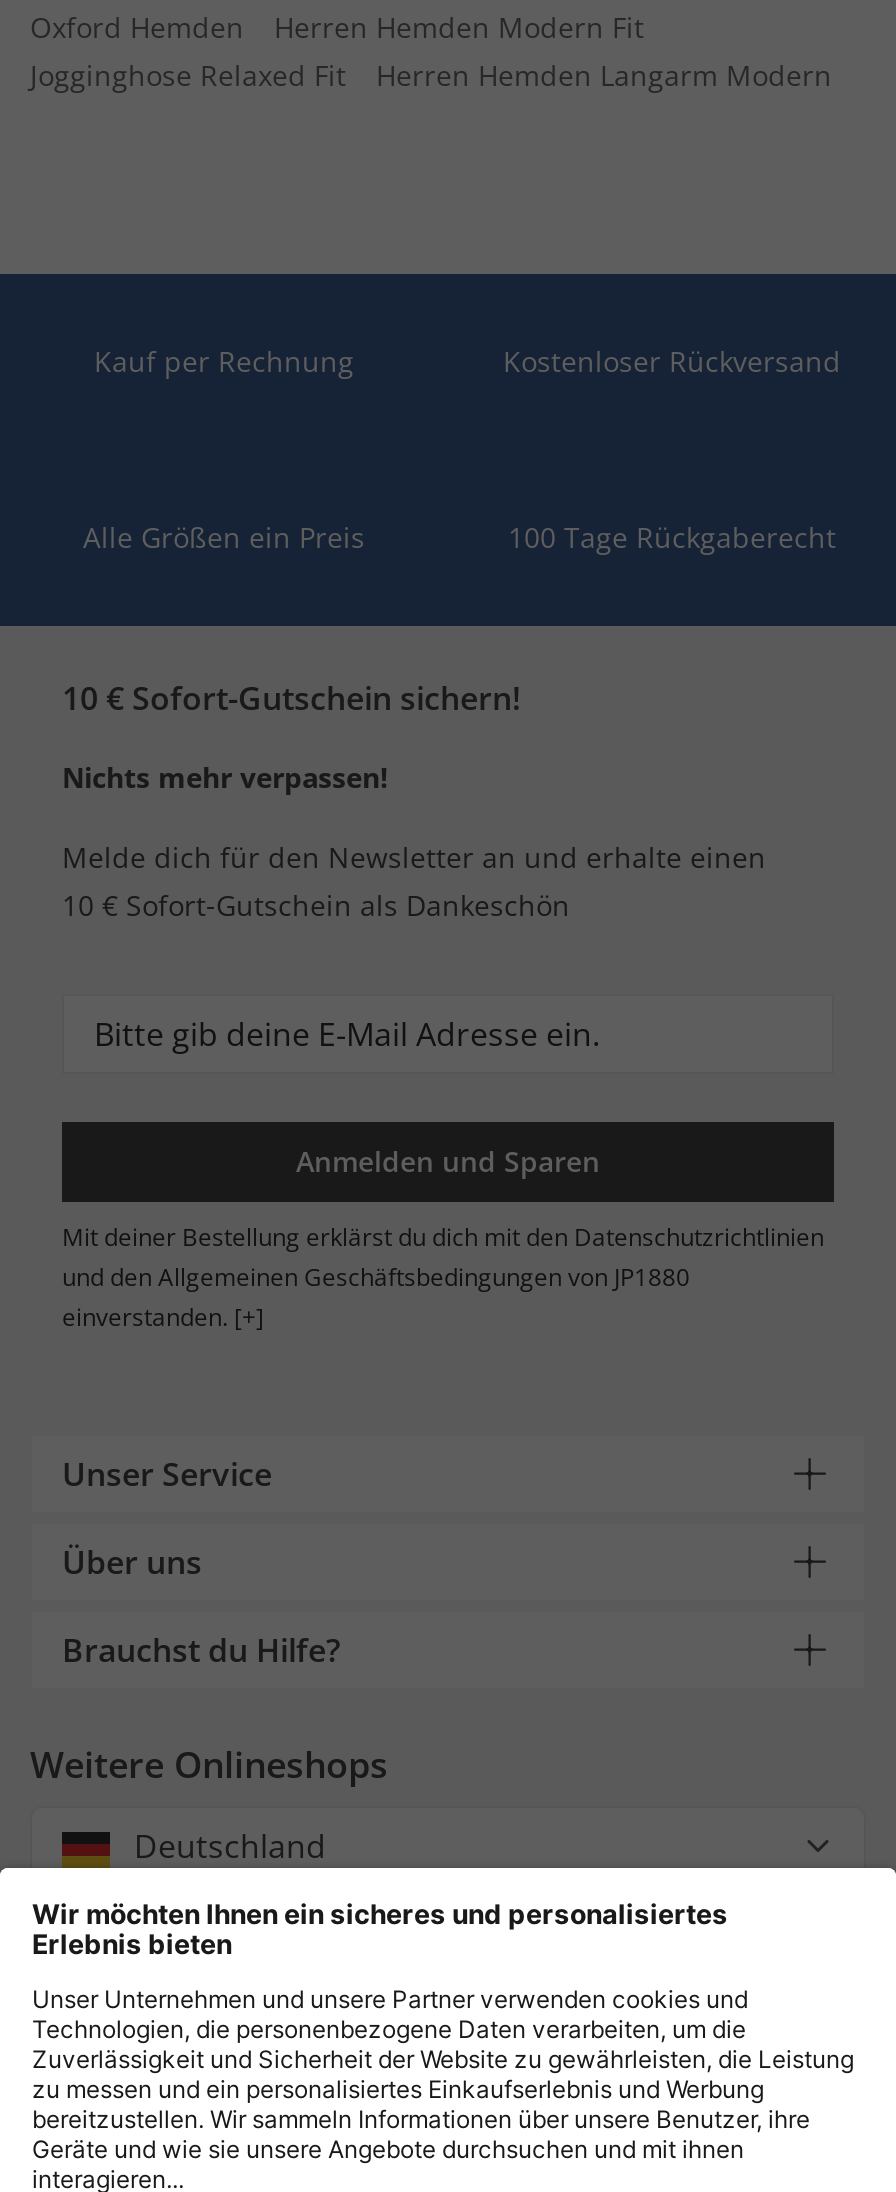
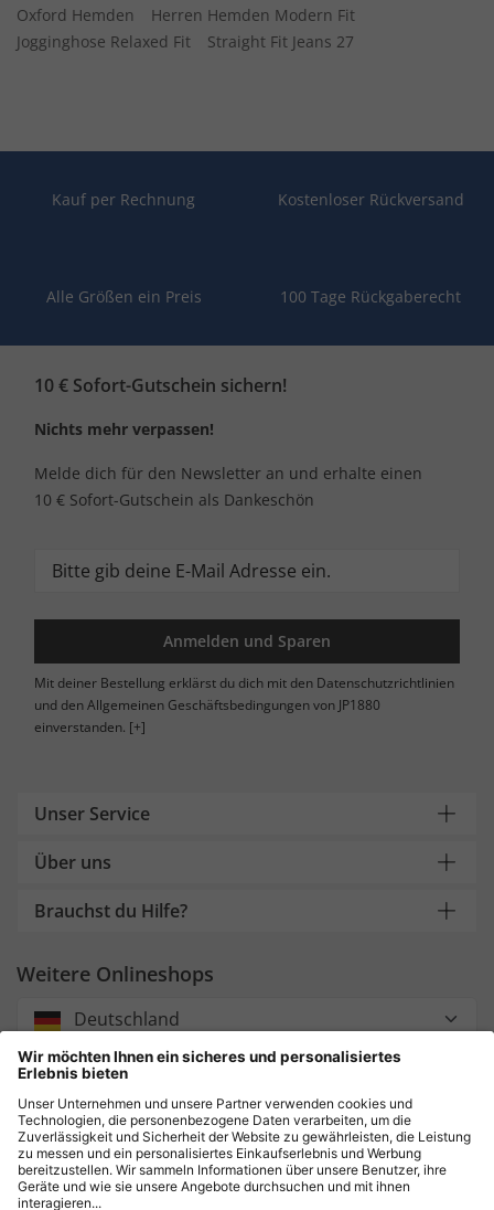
[376,56,832,94] Herren Hemden Langarm Modern -> [207,31,354,52] Straight Fit Jeans 27

